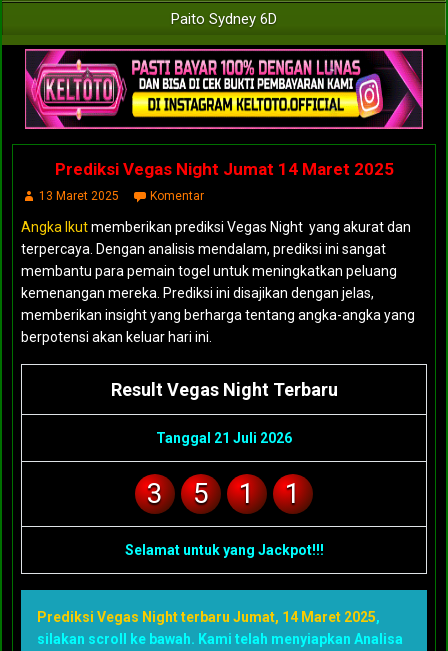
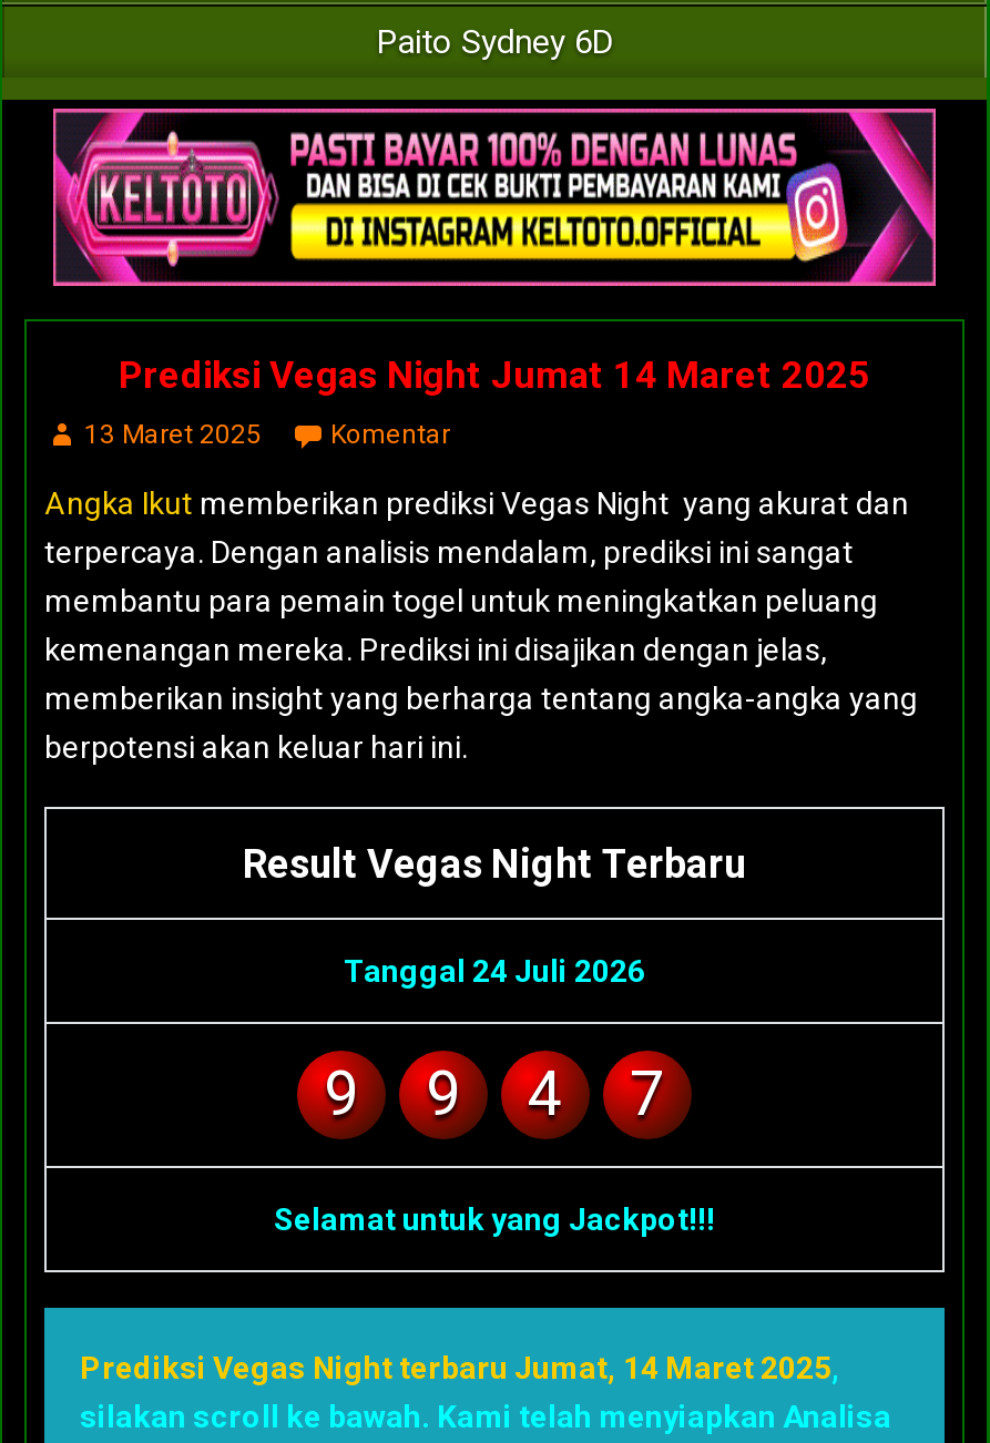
[156,429,292,445] Tanggal 21 Juli 2026 -> [344,952,645,987] Tanggal 24 Juli 2026
[147,476,163,509] 3 -> [324,1056,359,1129] 9
[193,476,209,509] 5 -> [426,1056,461,1129] 9
[239,476,255,509] 1 -> [528,1056,563,1129] 4
[285,476,301,509] 1 -> [630,1056,665,1129] 7

